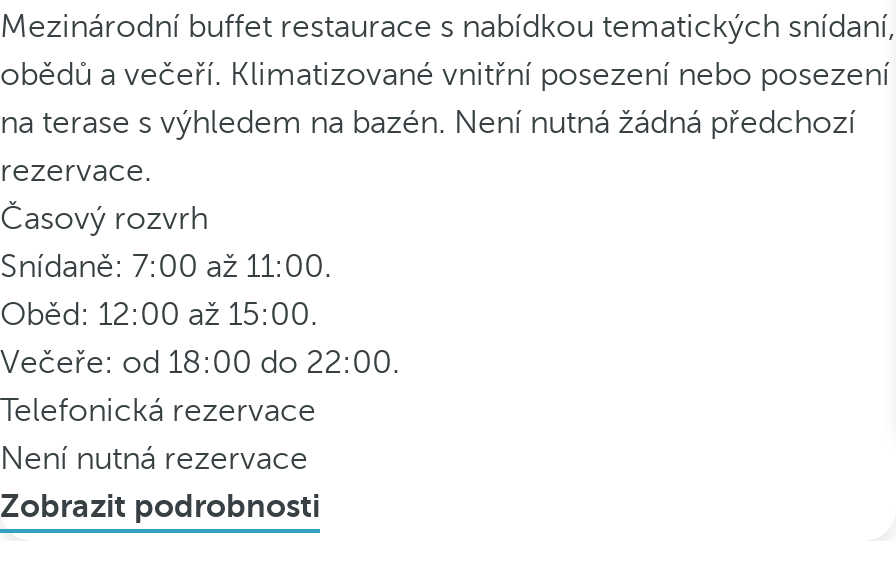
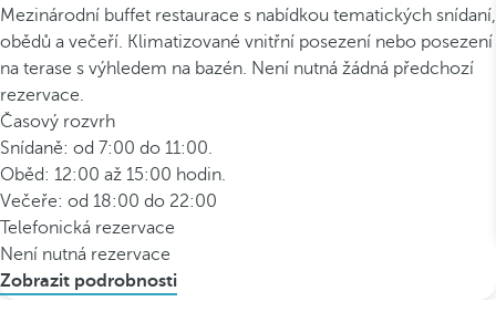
[0,249,400,381] Snídaně: 7:00 až 11:00. | Oběd: 12:00 až 15:00. | Večeře: od 18:00 do 22:00. -> [0,138,226,211] Snídaně: od 7:00 do 11:00. | Oběd: 12:00 až 15:00 hodin. | Večeře: od 18:00 do 22:00

